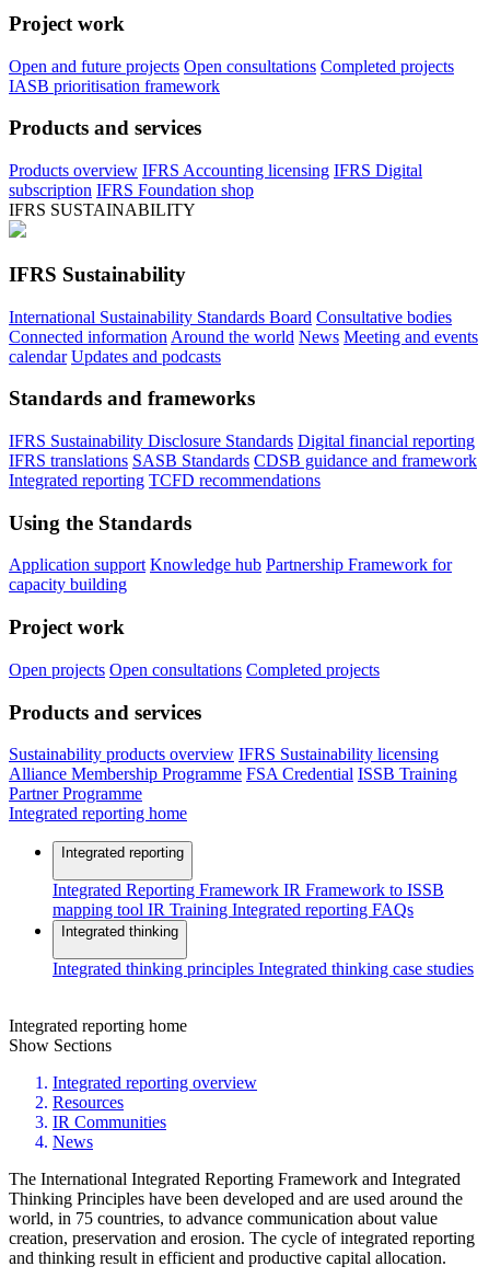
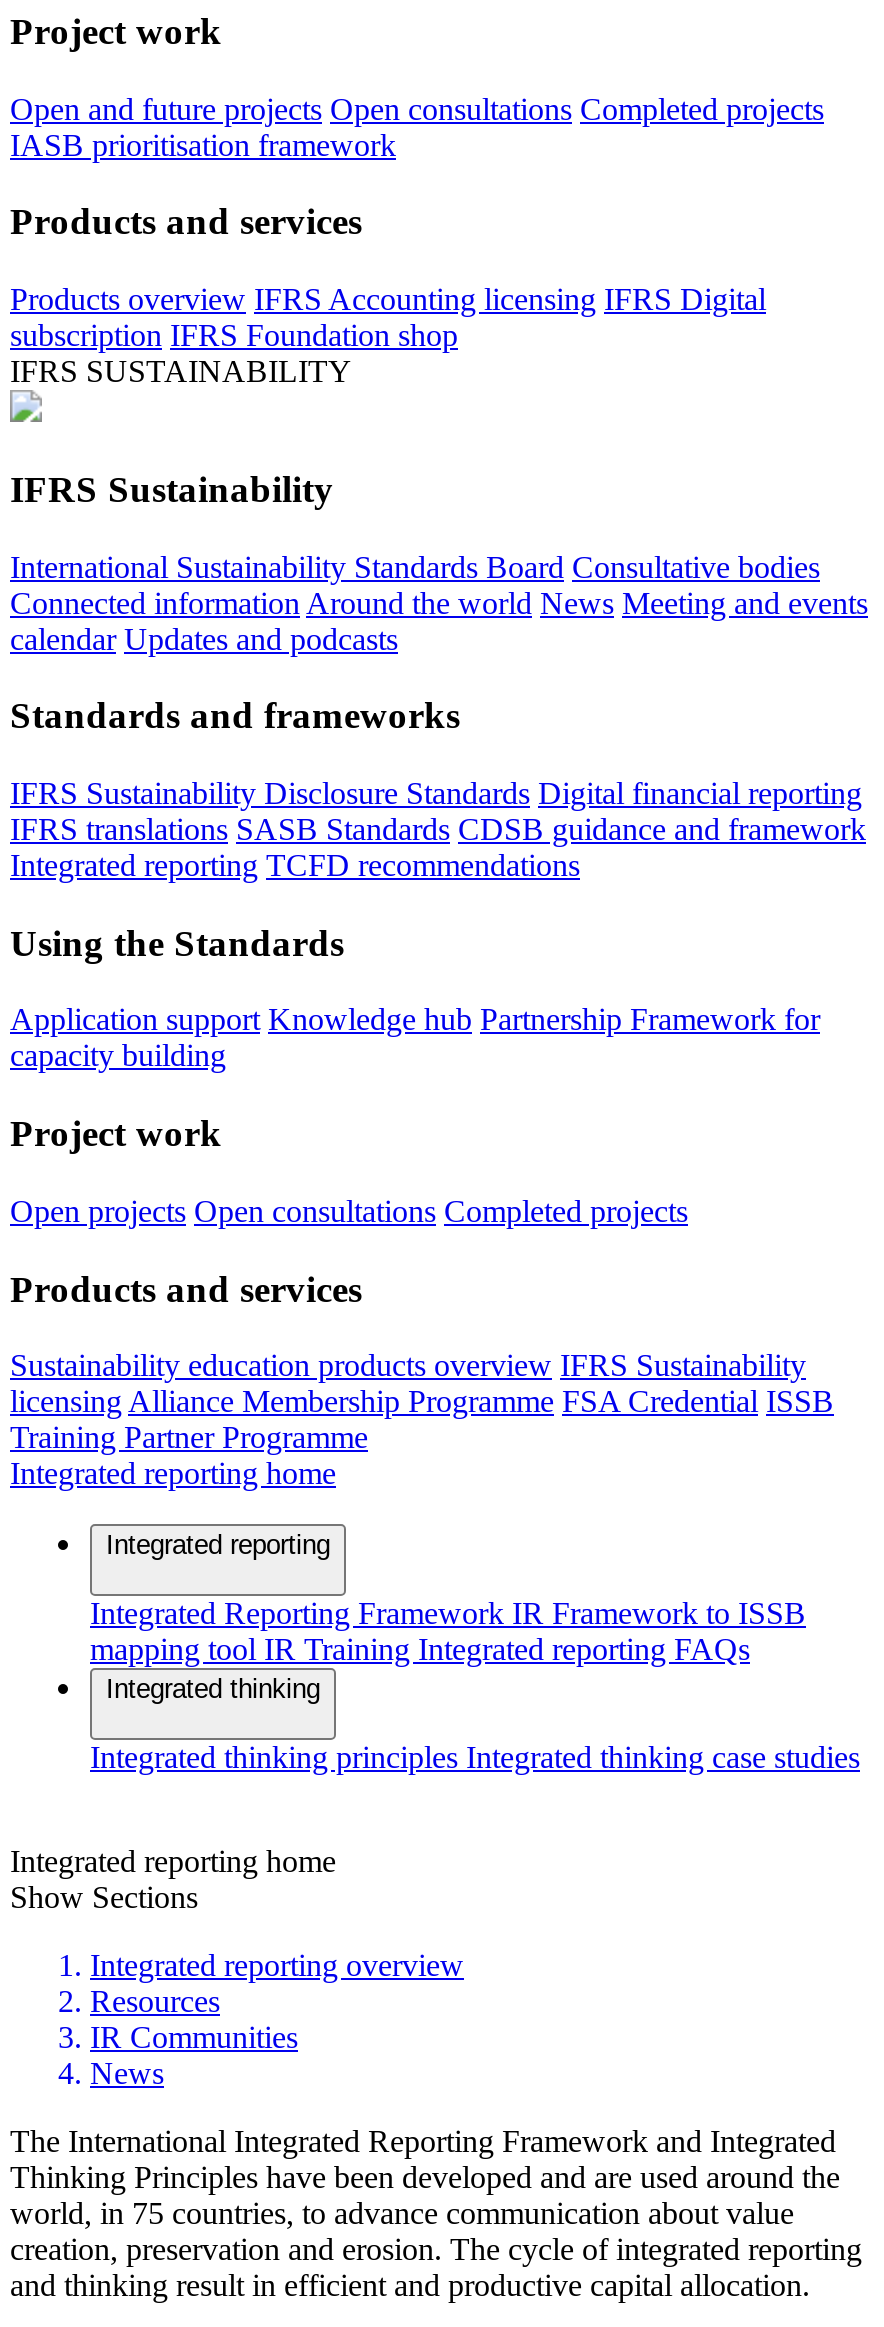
[9,745,457,803] Sustainability products overview IFRS Sustainability licensing | Alliance Membership Programme FSA Credential ISSB Training | Partner Programme -> [10,1349,834,1455] Sustainability education products overview IFRS Sustainability | licensing Alliance Membership Programme FSA Credential ISSB | Training Partner Programme

